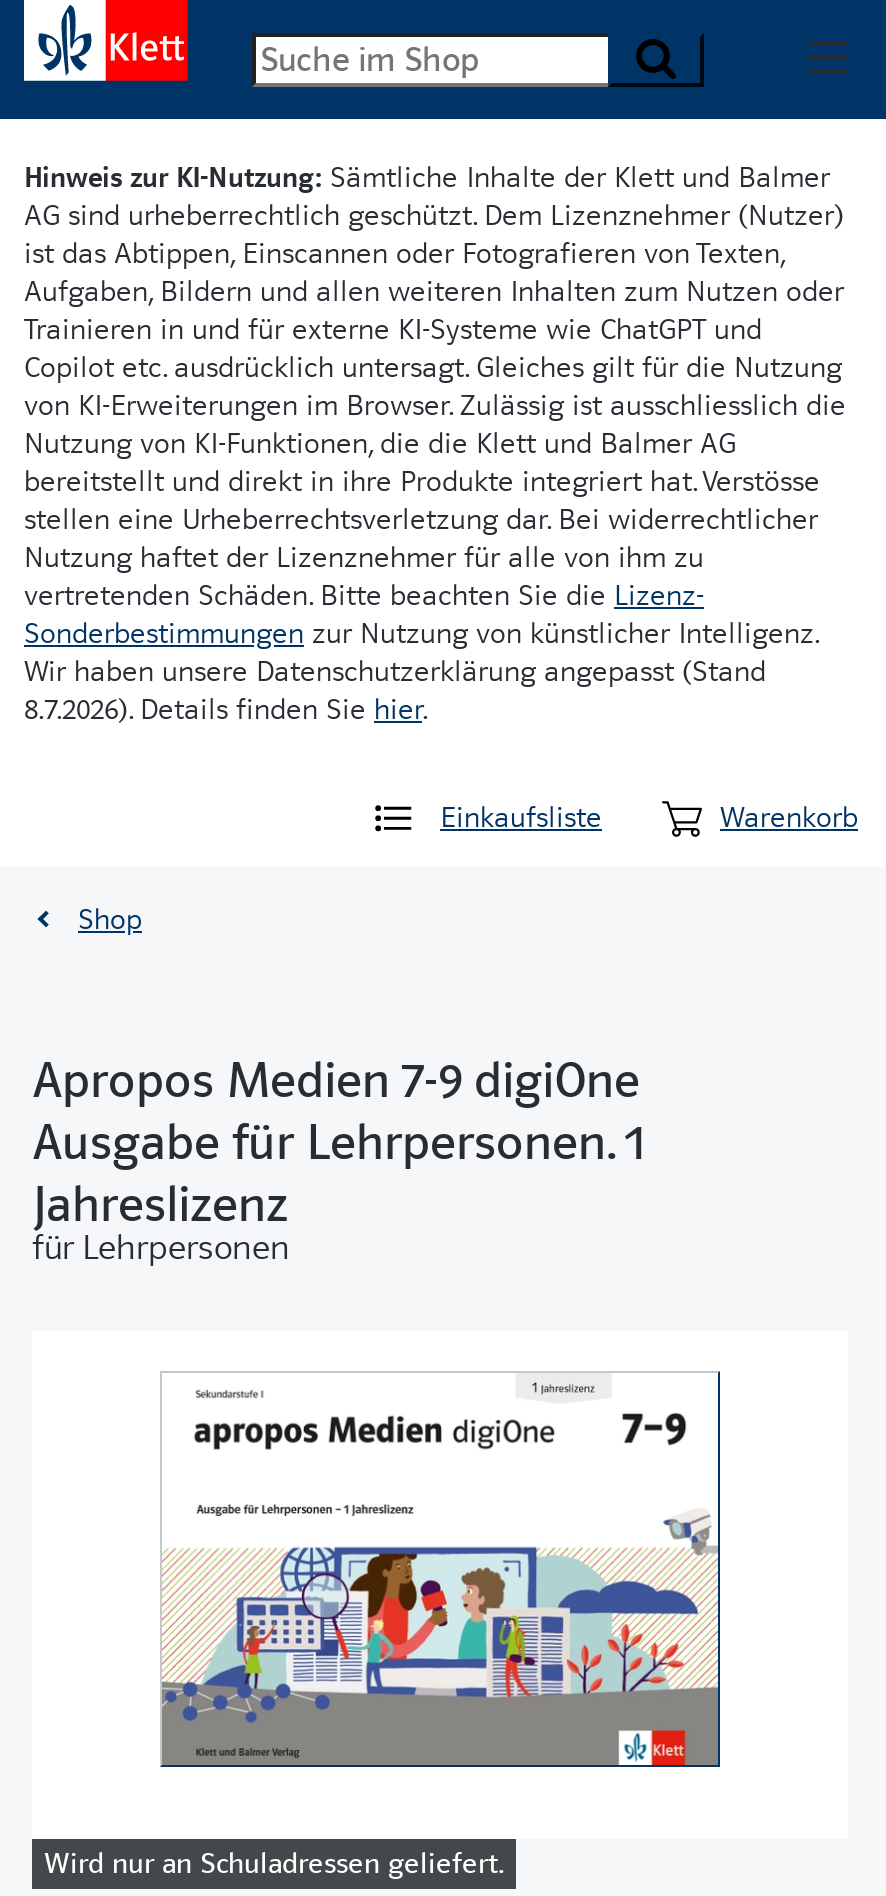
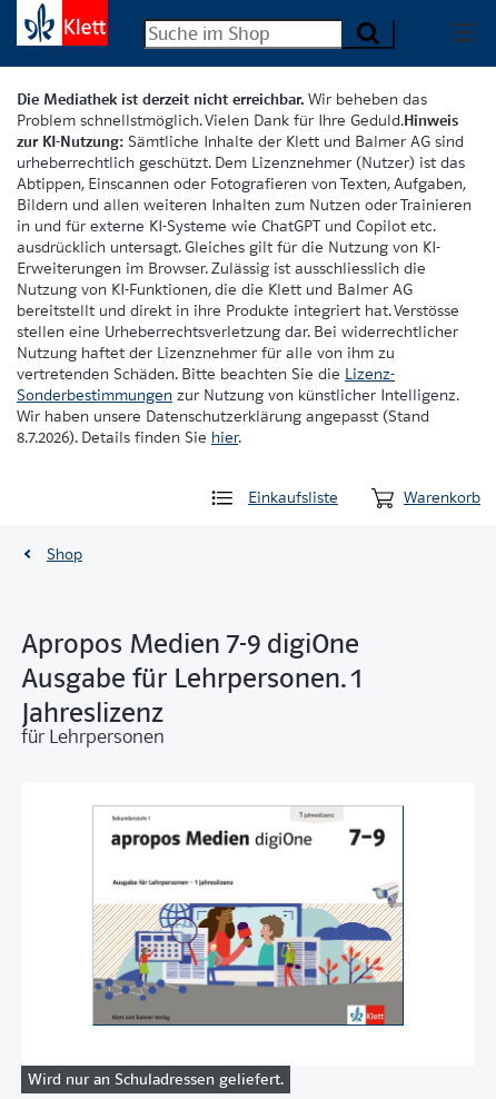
[24,159,846,423] Hinweis zur KI-Nutzung: Sämtliche Inhalte der Klett und Balmer | AG sind urheberrechtlich geschützt. Dem Lizenznehmer (Nutzer) | ist das Abtippen, Einscannen oder Fotografieren von Texten, | Aufgaben, Bildern und allen weiteren Inhalten zum Nutzen oder | Trainieren in und für externe KI-Systeme wie ChatGPT und | Copilot etc. ausdrücklich untersagt. Gleiches gilt für die Nutzung | von KI-Erweiterungen im Browser. Zulässig ist ausschliesslich die -> [17,89,472,278] Die Mediathek ist derzeit nicht erreichbar. Wir beheben das | Problem schnellstmöglich. Vielen Dank für Ihre Geduld.Hinweis | zur KI-Nutzung: Sämtliche Inhalte der Klett und Balmer AG sind | urheberrechtlich geschützt. Dem Lizenznehmer (Nutzer) ist das | Abtippen, Einscannen oder Fotografieren von Texten, Aufgaben, | Bildern und allen weiteren Inhalten zum Nutzen oder Trainieren | in und für externe KI-Systeme wie ChatGPT und Copilot etc. | ausdrücklich untersagt. Gleiches gilt für die Nutzung von KI- | Erweiterungen im Browser. Zulässig ist ausschliesslich die

